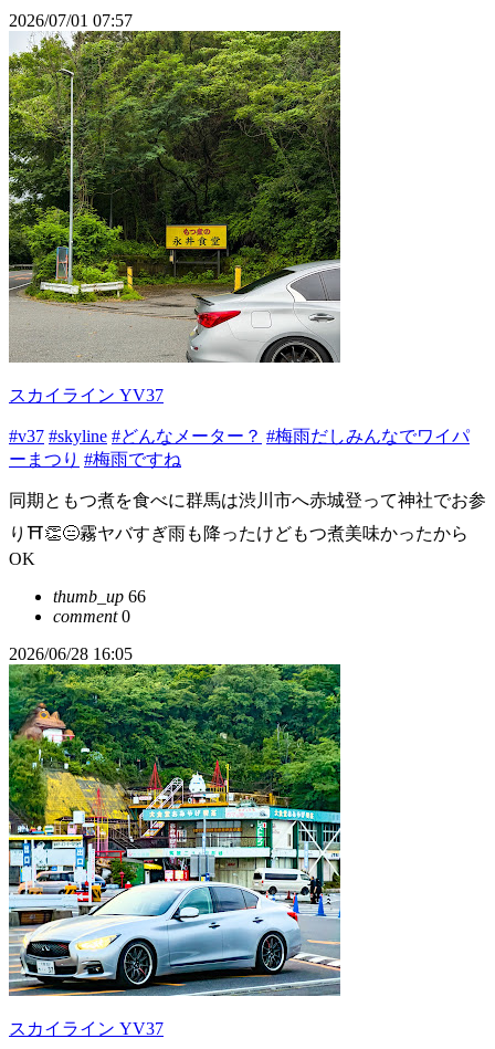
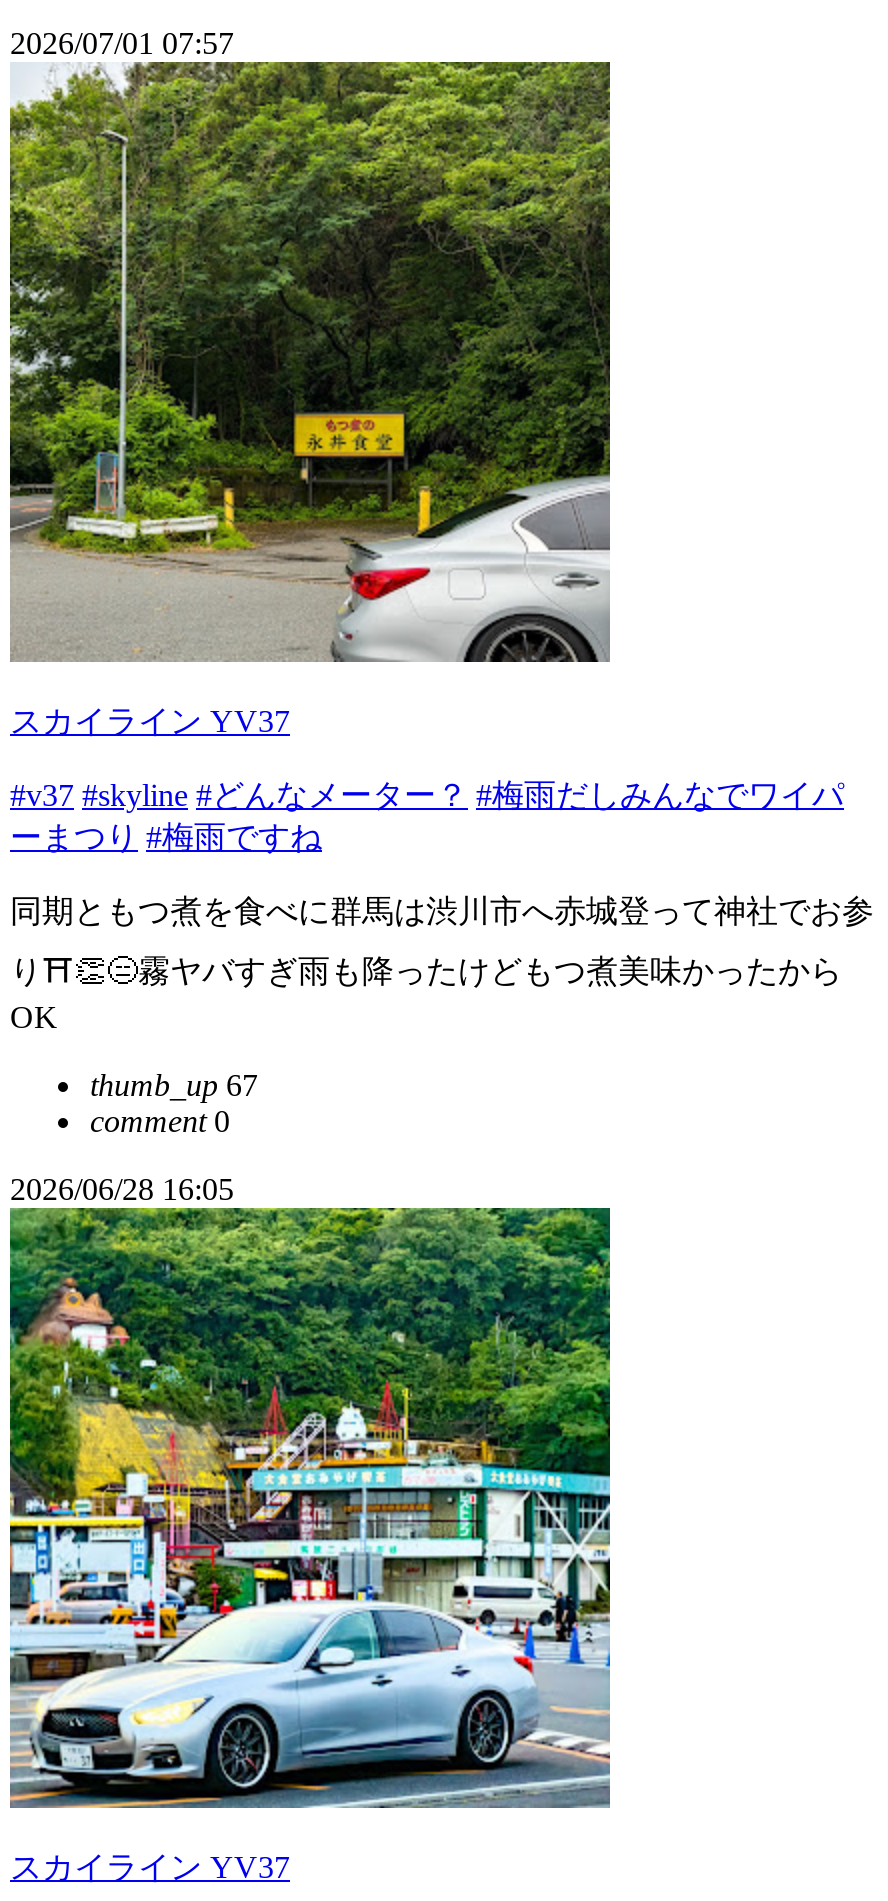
[53,587,146,606] thumb_up 66 -> [90,1068,258,1102] thumb_up 67

